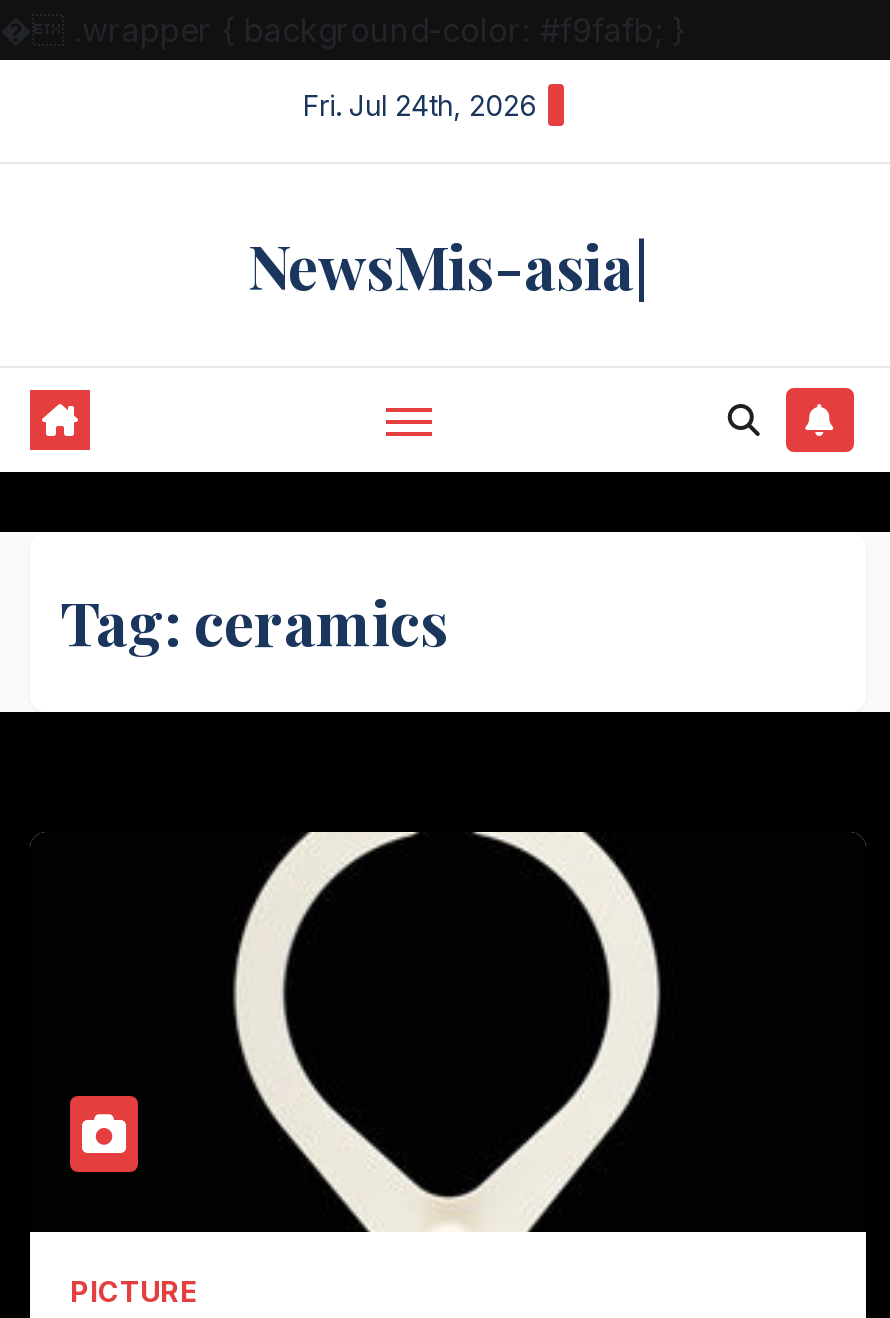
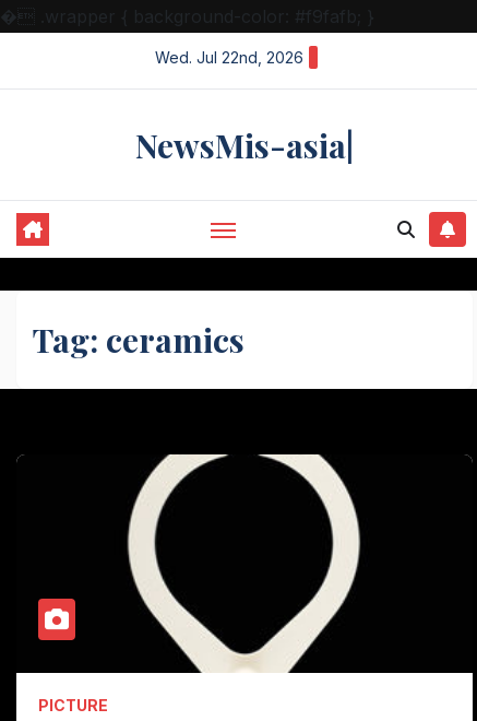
[303,88,537,122] Fri. Jul 24th, 2026 -> [155,48,303,67] Wed. Jul 22nd, 2026

